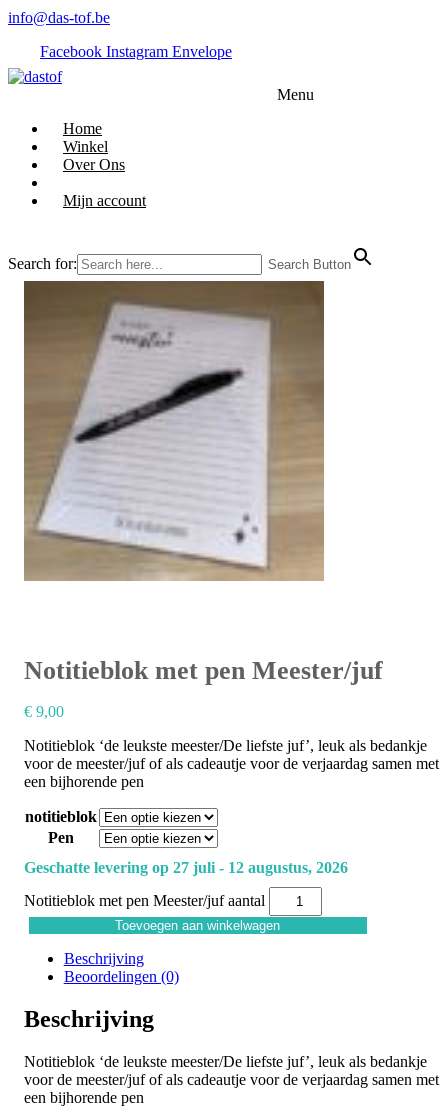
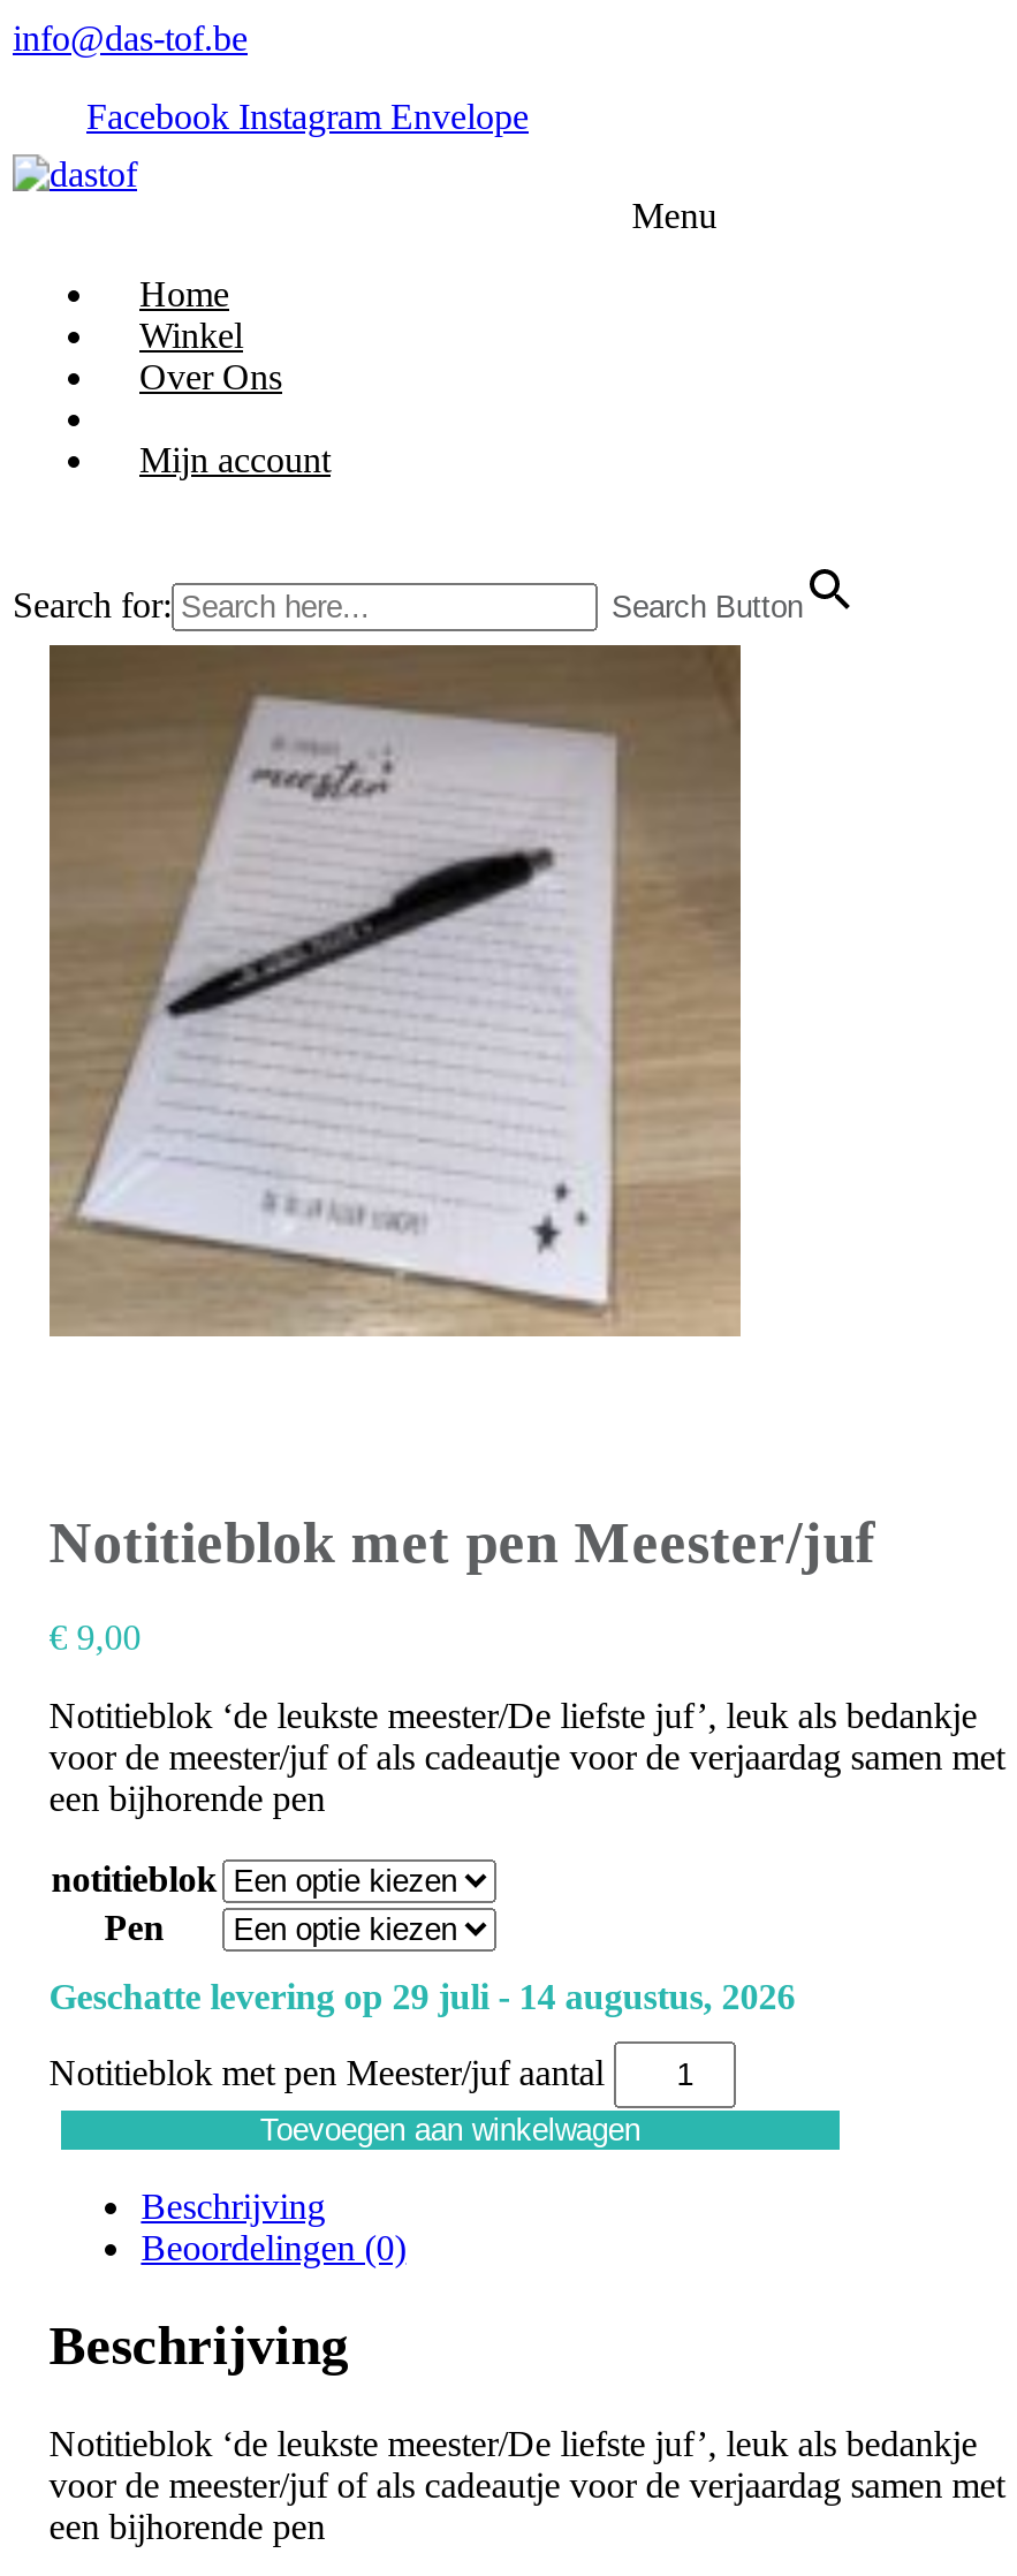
[24,859,348,876] Geschatte levering op 27 juli - 12 augustus, 2026 -> [49,1977,795,2016] Geschatte levering op 29 juli - 14 augustus, 2026

